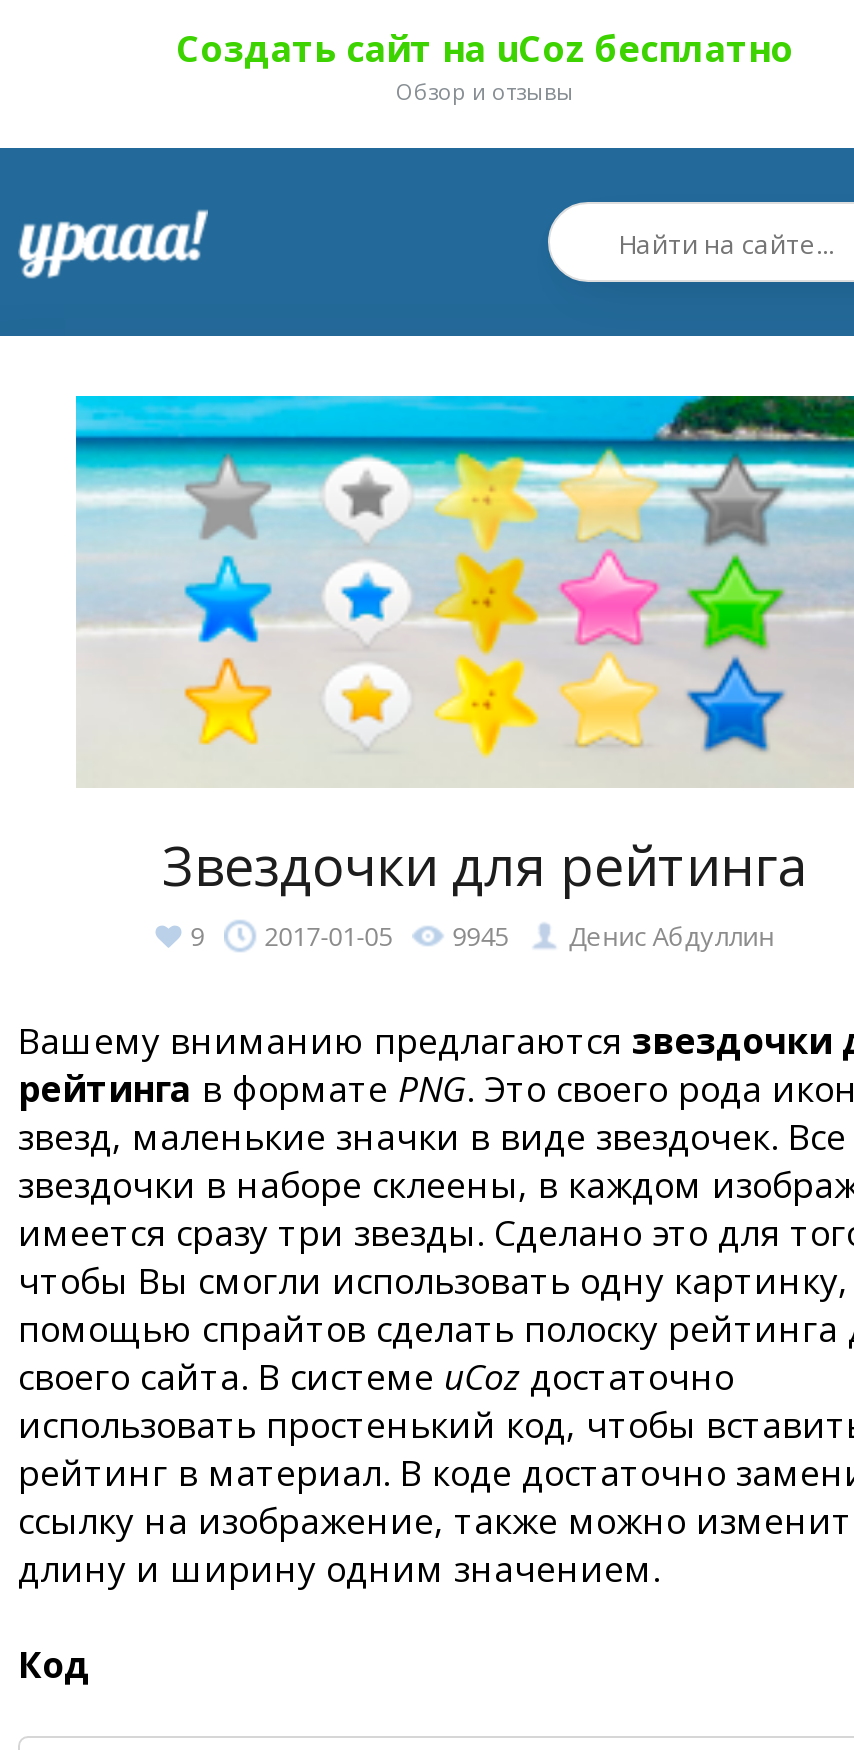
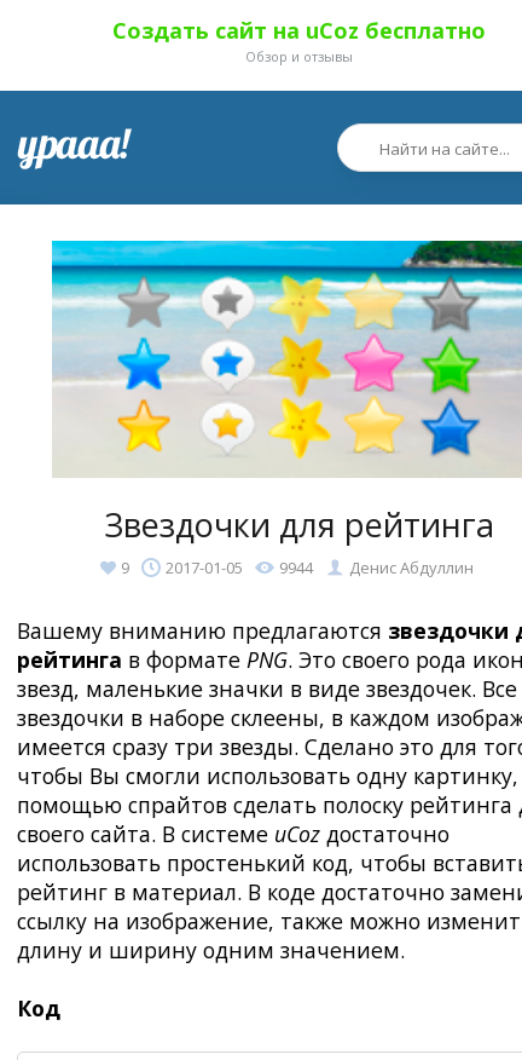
[191,919,775,955] 9 2017-01-05 9945 Денис Абдуллин -> [121,557,474,579] 9 2017-01-05 9944 Денис Абдуллин

